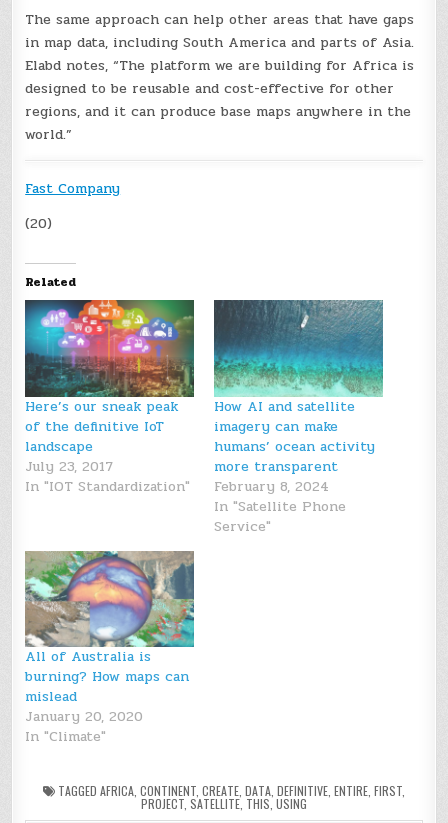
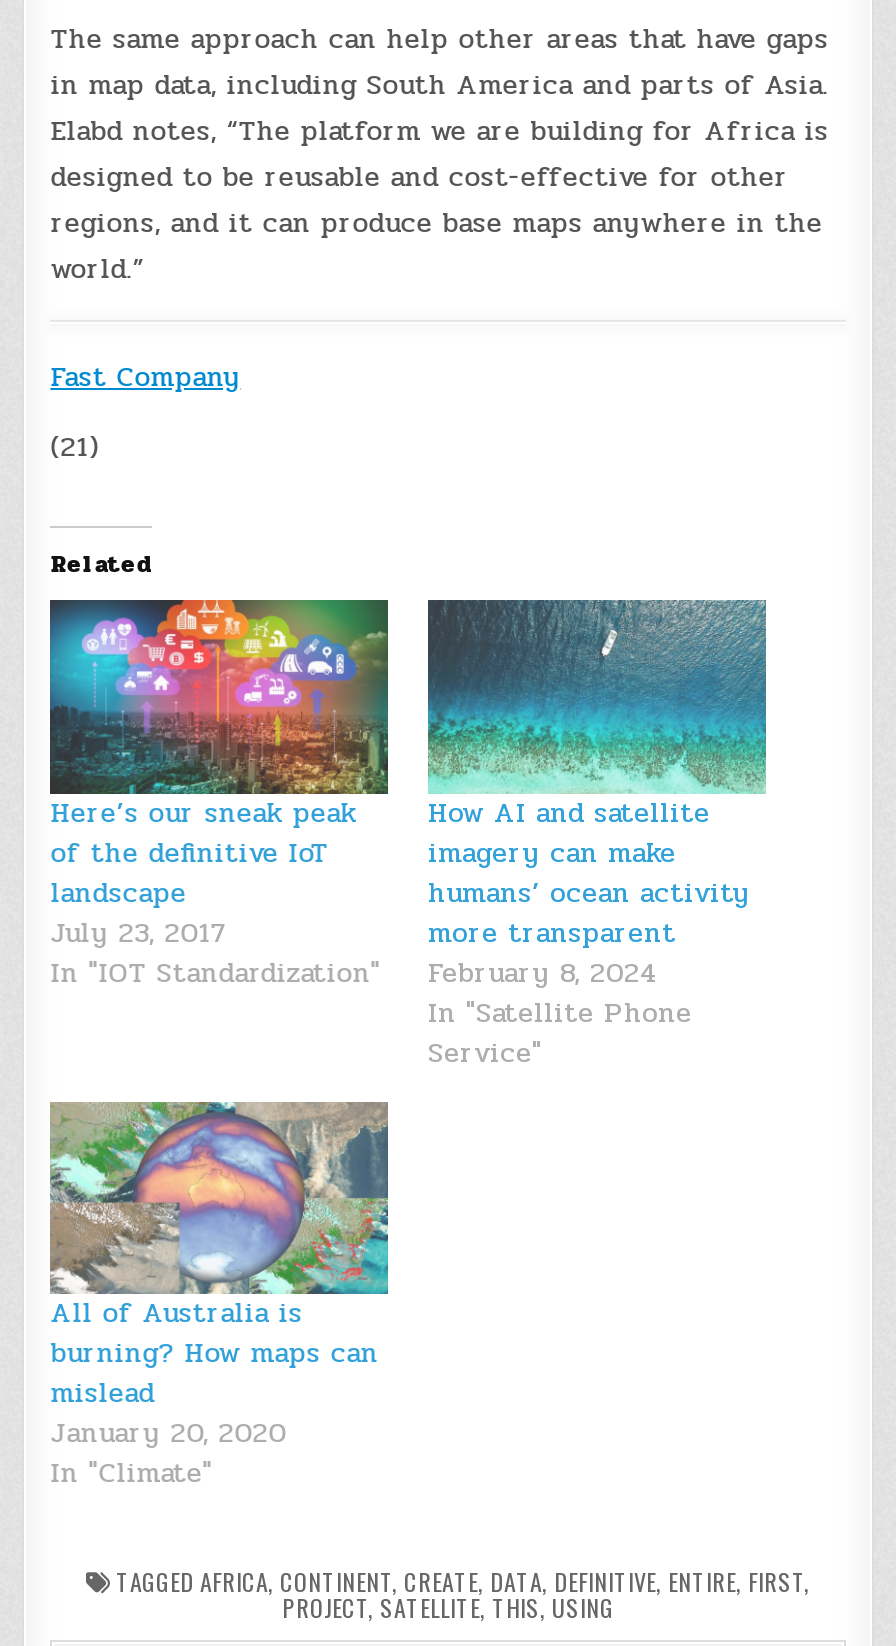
[25,213,52,234] (20) -> [50,427,98,469] (21)

